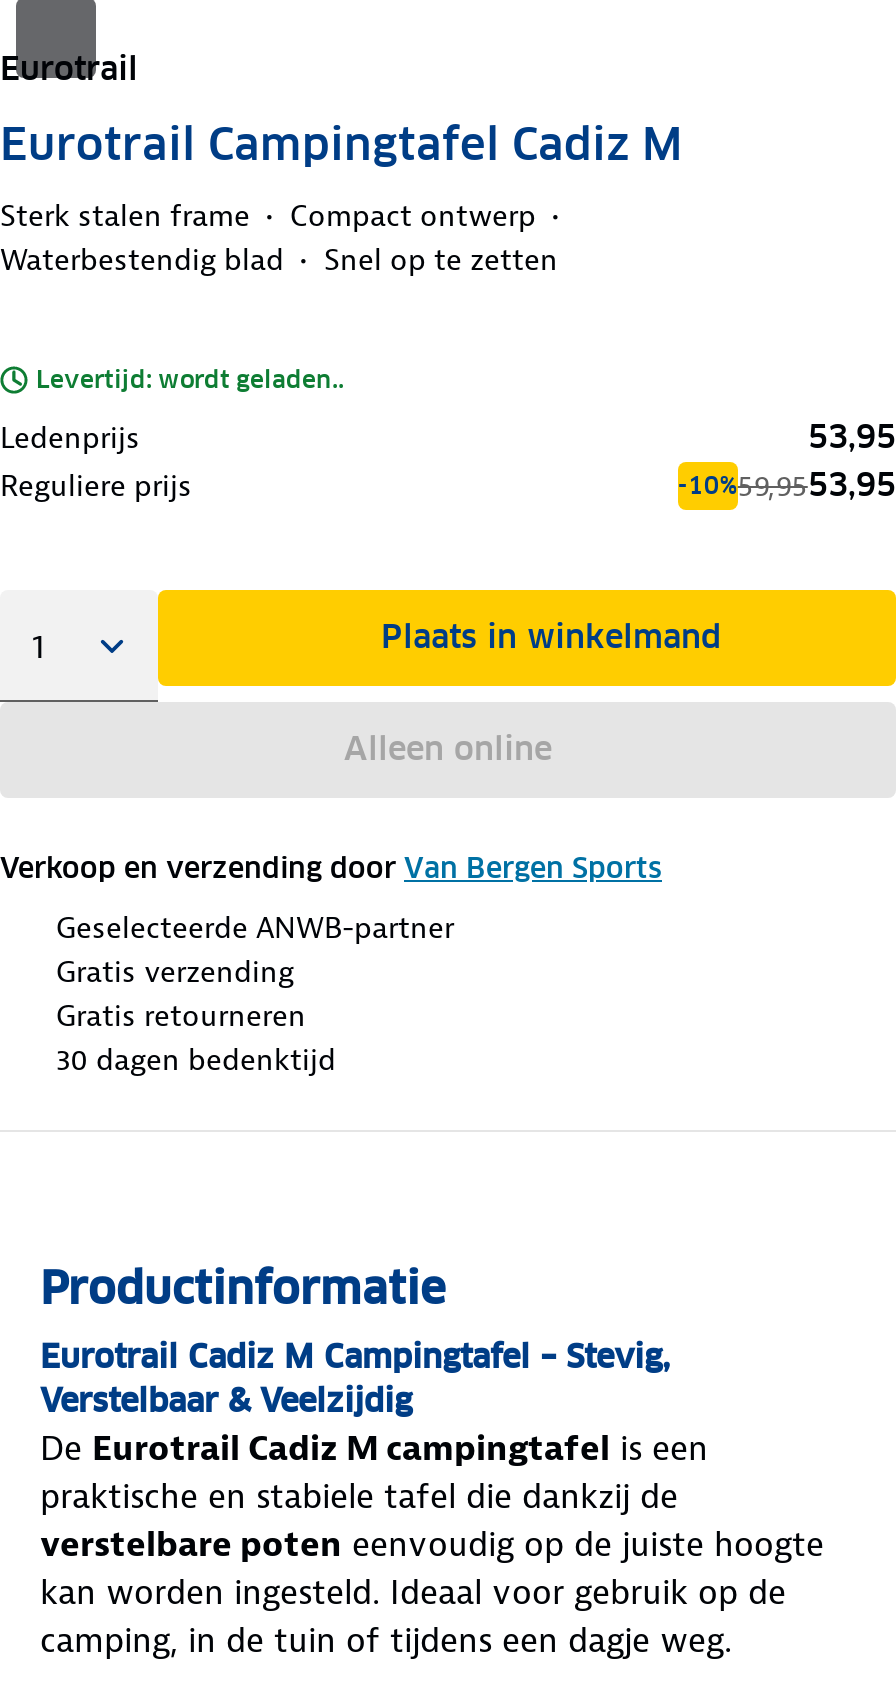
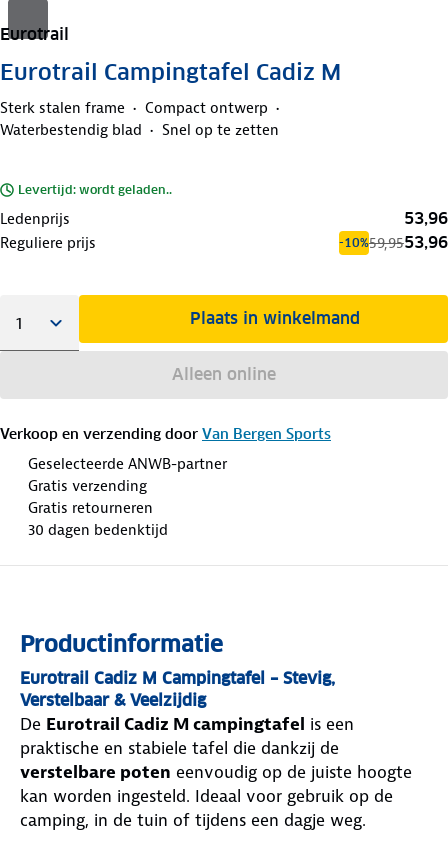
[808,415,896,457] 53,95 -> [404,208,448,229] 53,96
[678,463,896,505] -10%59,9553,95 -> [339,232,448,253] -10%59,9553,96

